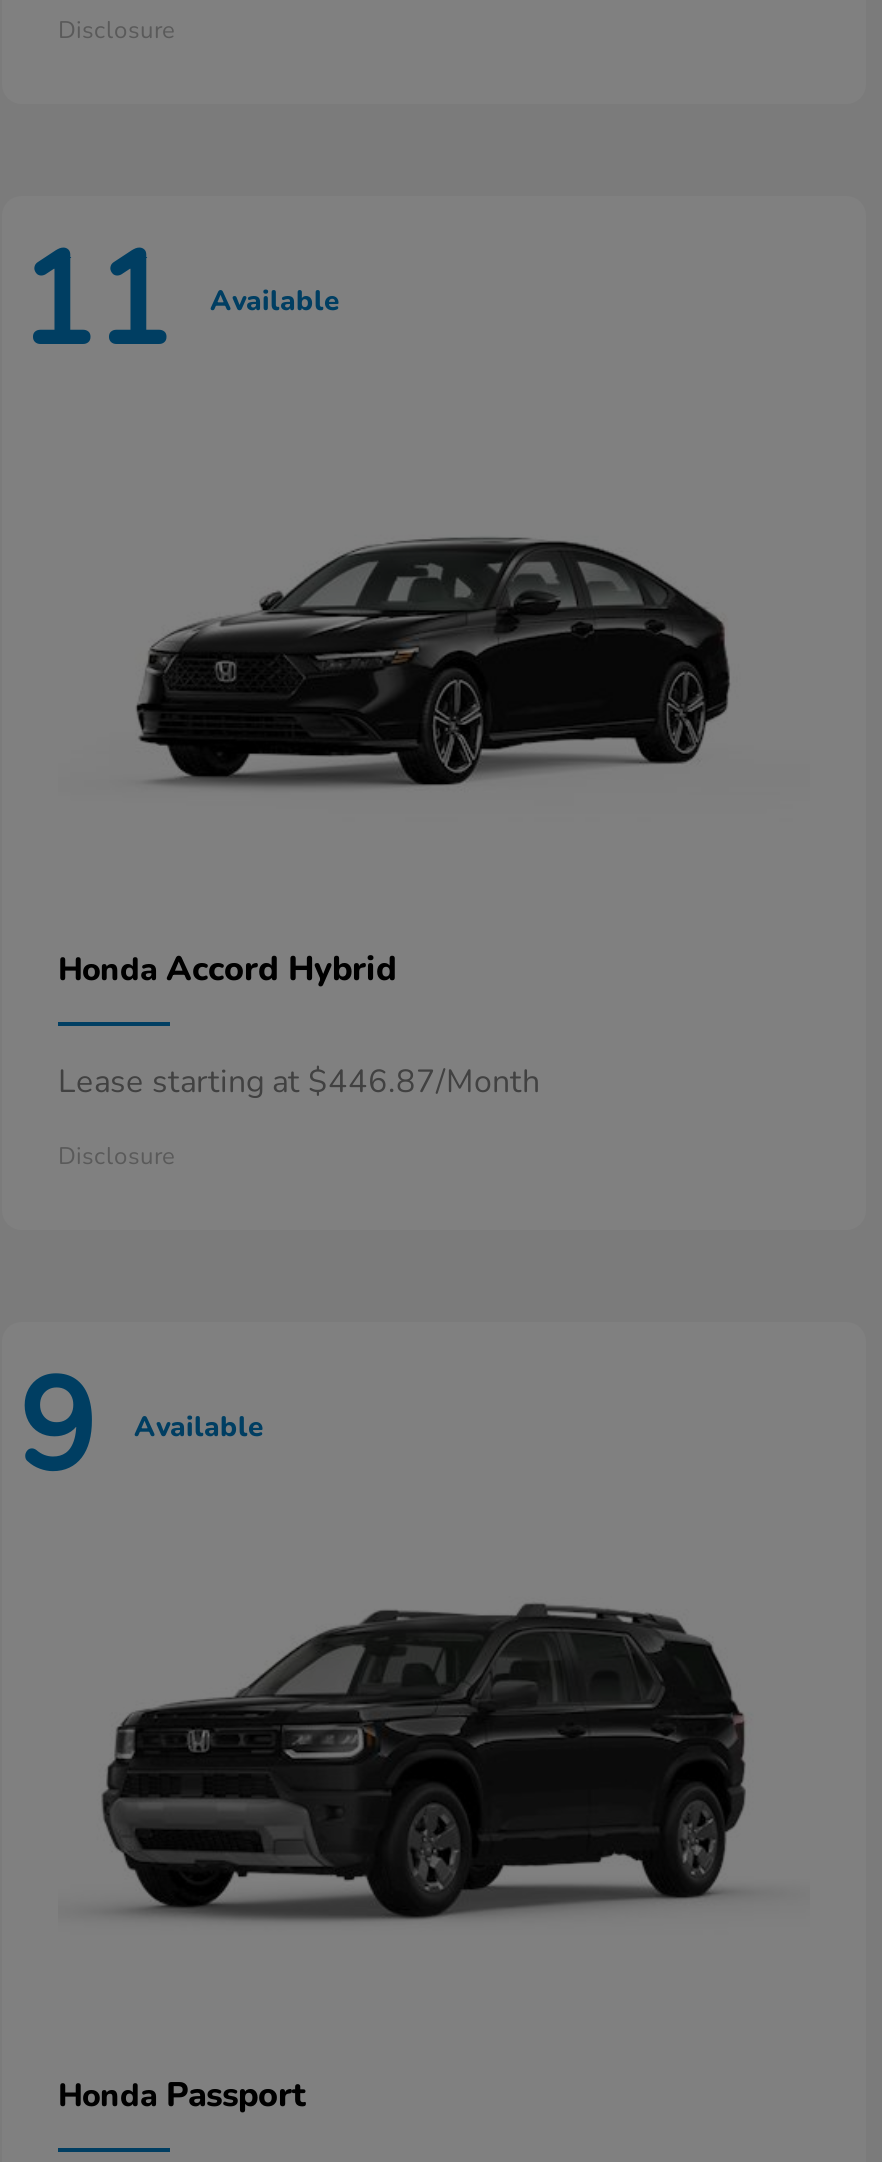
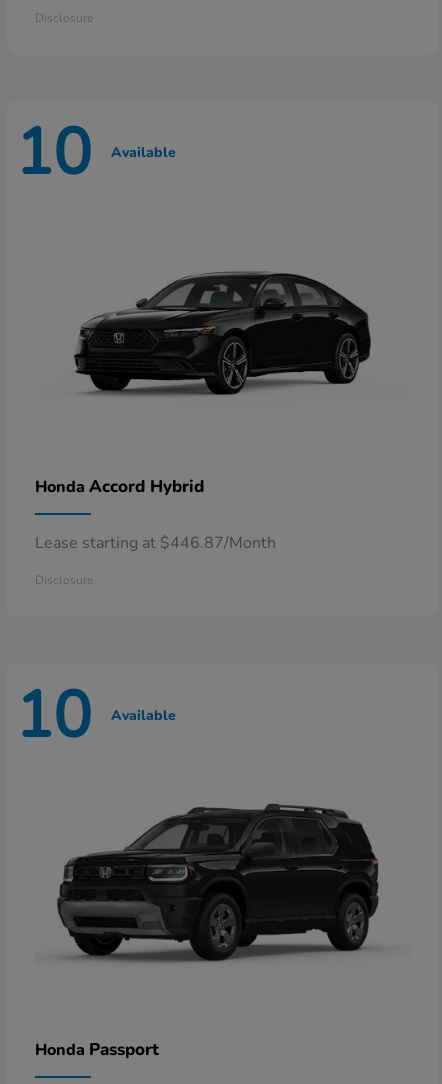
[18,214,340,390] 11 Available -> [15,109,176,197] 10 Available
[18,1340,264,1516] 9 Available -> [15,672,176,760] 10 Available

